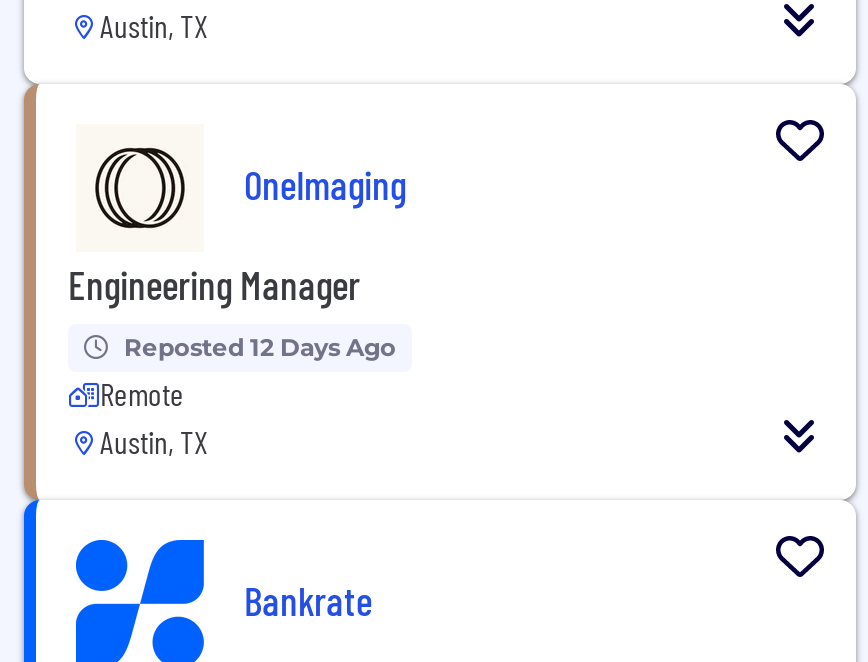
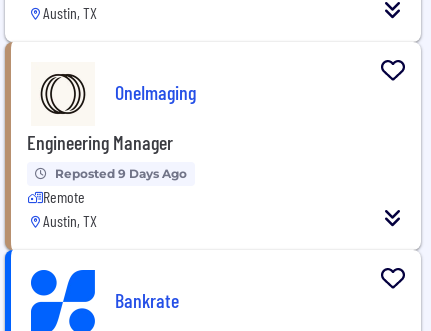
[124,331,396,361] Reposted 12 Days Ago -> [55,166,187,181] Reposted 9 Days Ago

